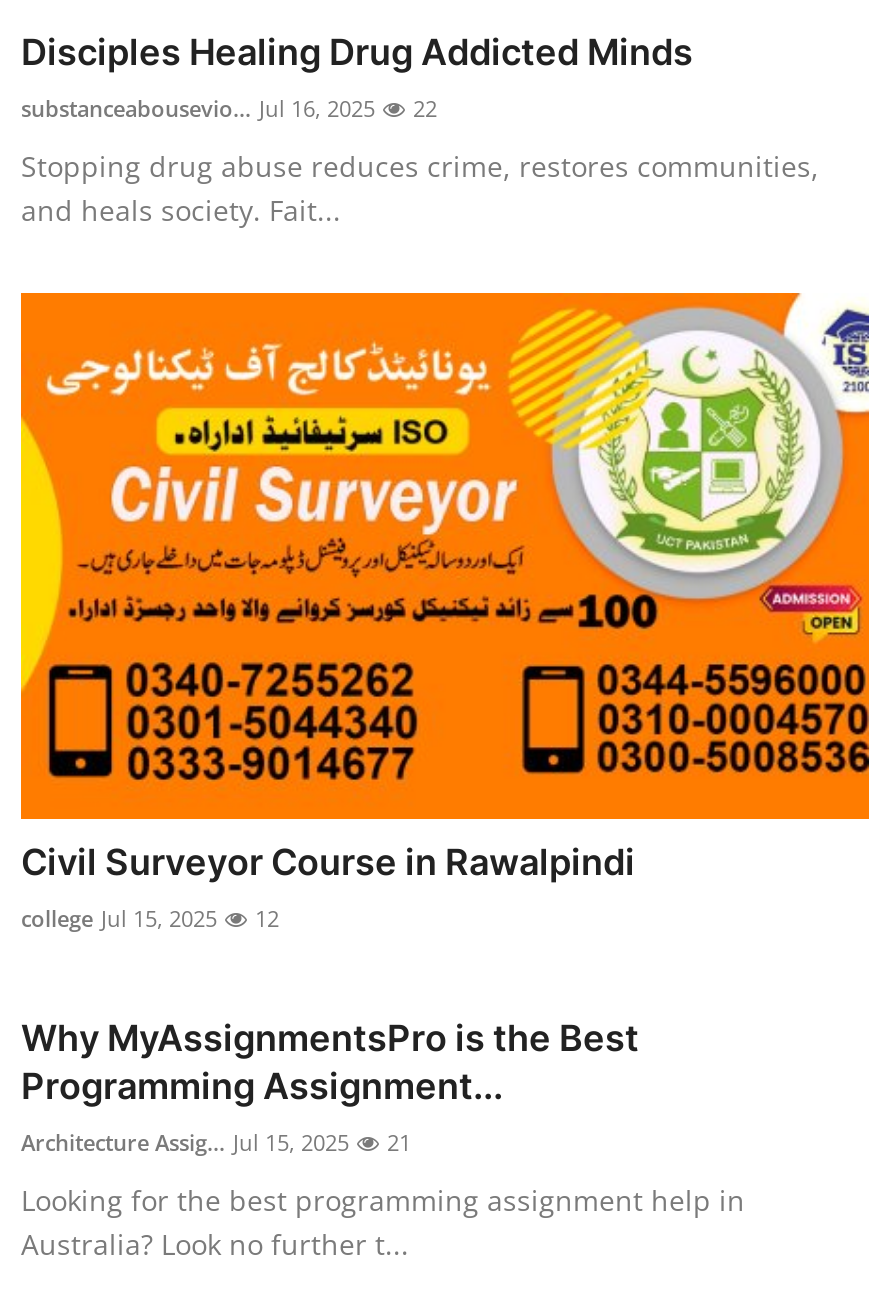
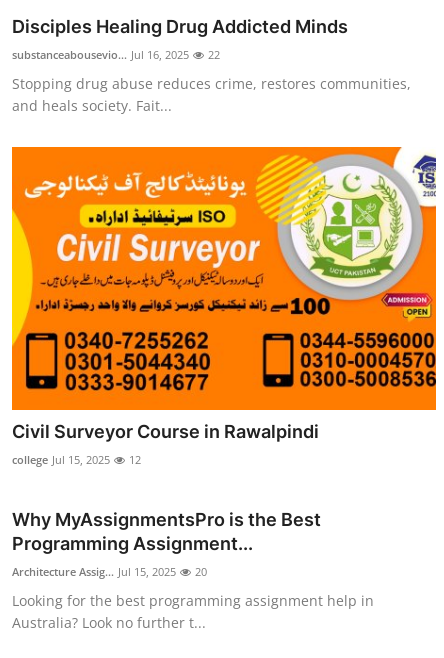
[21,1127,411,1157] Architecture Assig... Jul 15, 2025 21 -> [12,564,207,579] Architecture Assig... Jul 15, 2025 20

